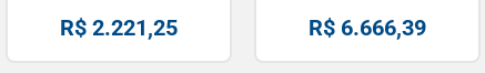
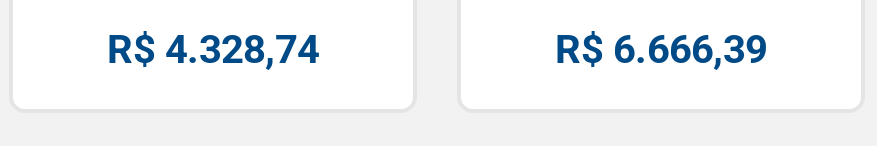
[60,14,178,41] R$2.221,25 -> [107,25,319,73] R$4.328,74

